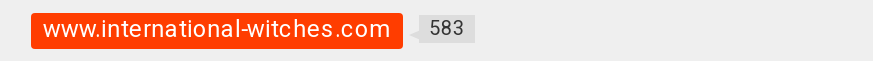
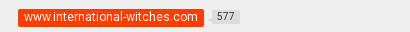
[43,14,465,42] www.international-witches.com 583 -> [24,10,235,24] www.international-witches.com 577

